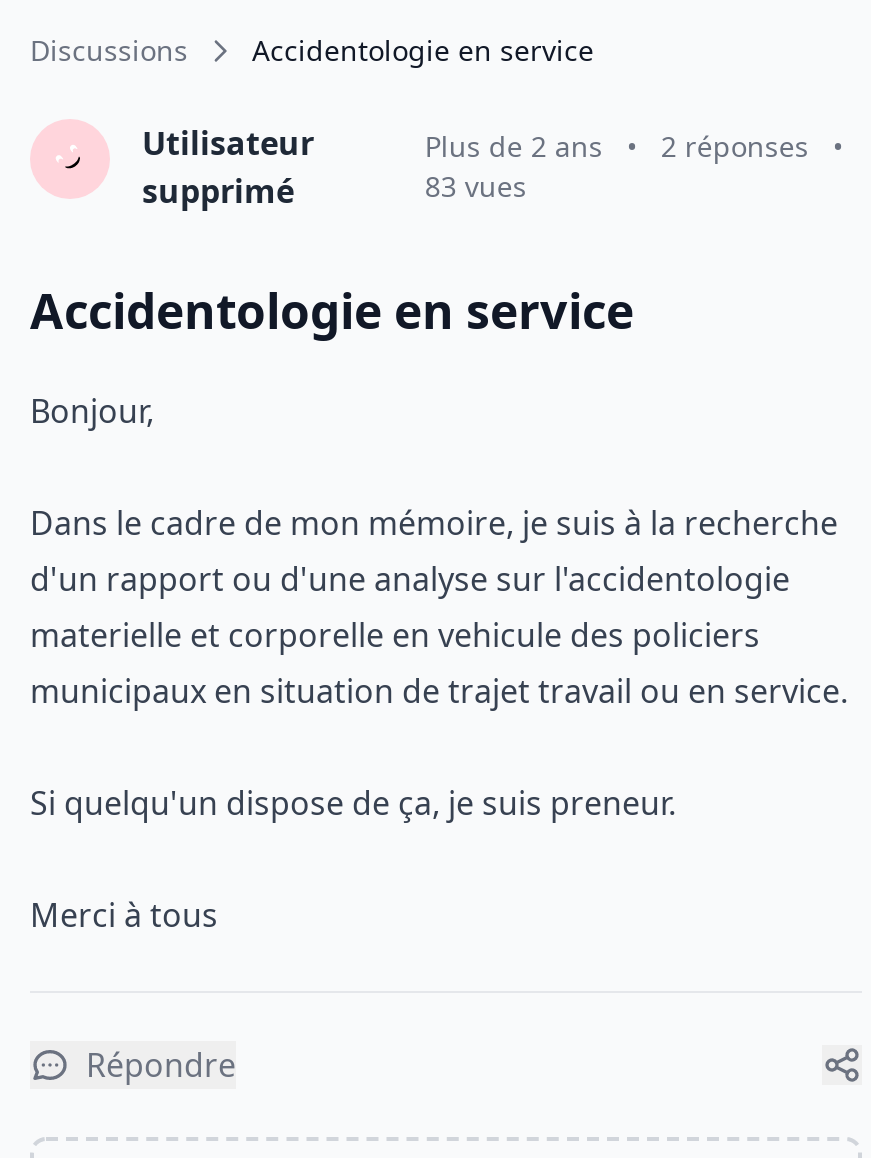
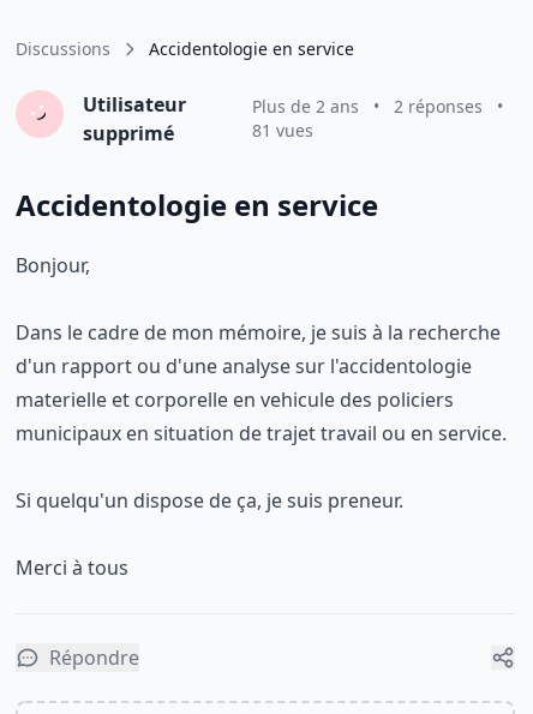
[425,167,527,205] 83 vues -> [253,119,314,142] 81 vues

